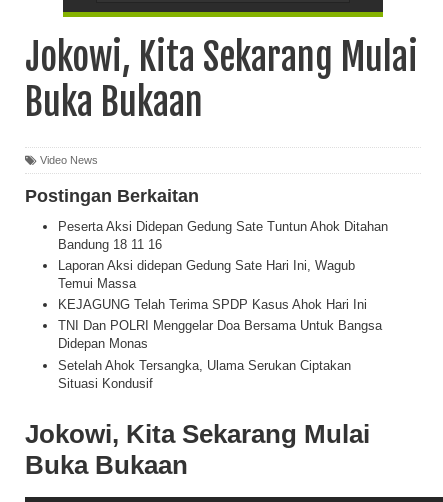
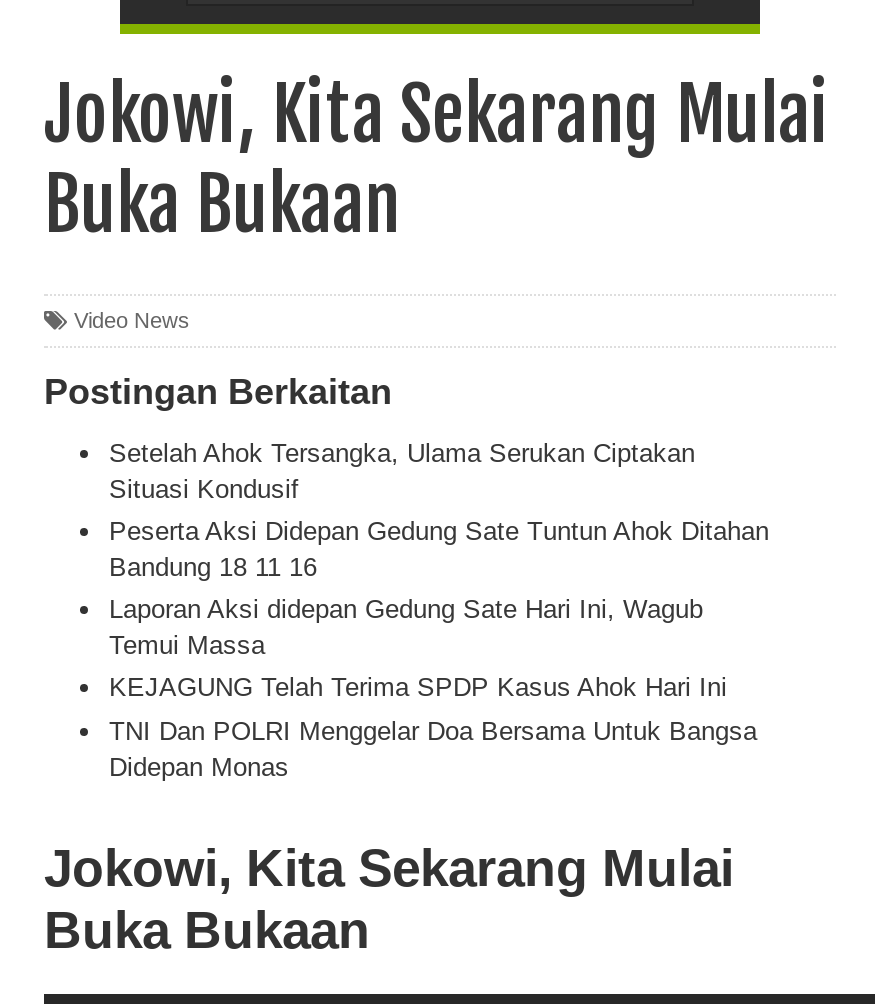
moved [57,218,387,351] -> [109,516,769,781]: Peserta Aksi Didepan Gedung Sate Tuntun Ahok Ditahan | Bandung 18 11 16 | Laporan Aksi didepan Gedung Sate Hari Ini, Wagub | Temui Massa | KEJAGUNG Telah Terima SPDP Kasus Ahok Hari Ini | TNI Dan POLRI Menggelar Doa Bersama Untuk Bangsa | Didepan Monas
moved [57,357,350,390] -> [109,437,695,503]: Setelah Ahok Tersangka, Ulama Serukan Ciptakan | Situasi Kondusif

